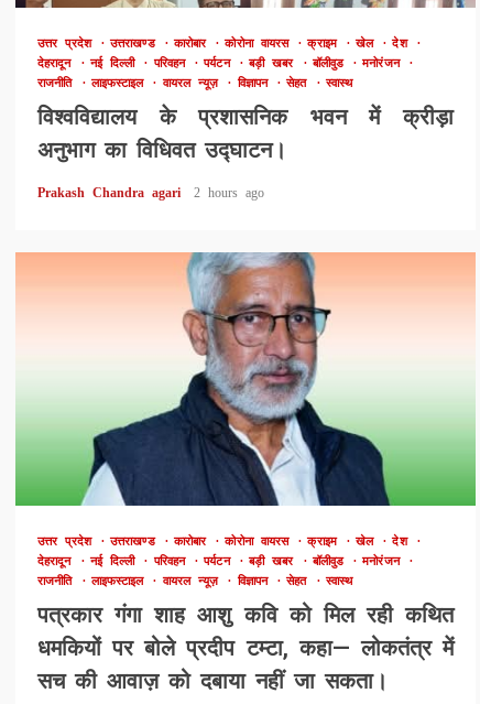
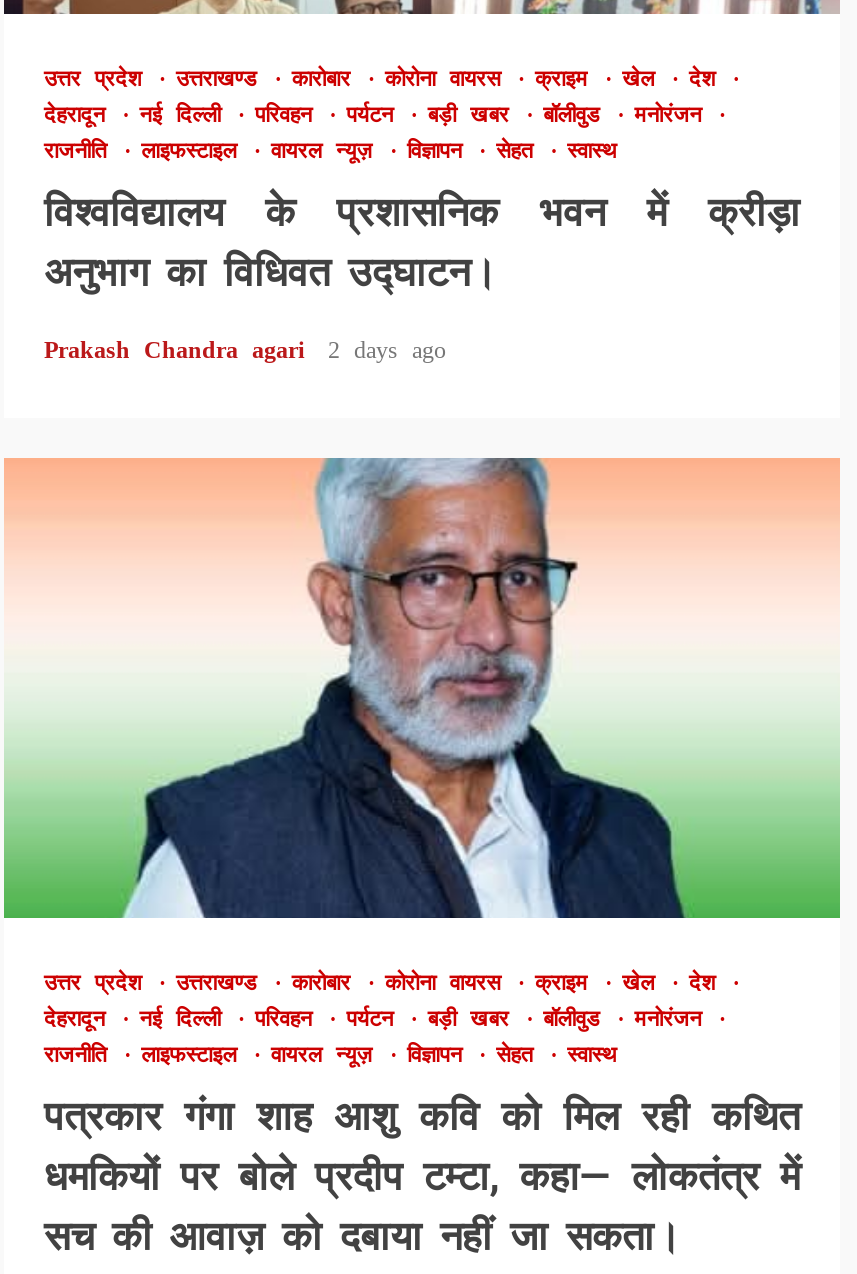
[37,185,264,201] Prakash Chandra agari 2 hours ago -> [44,336,446,364] Prakash Chandra agari 2 days ago

